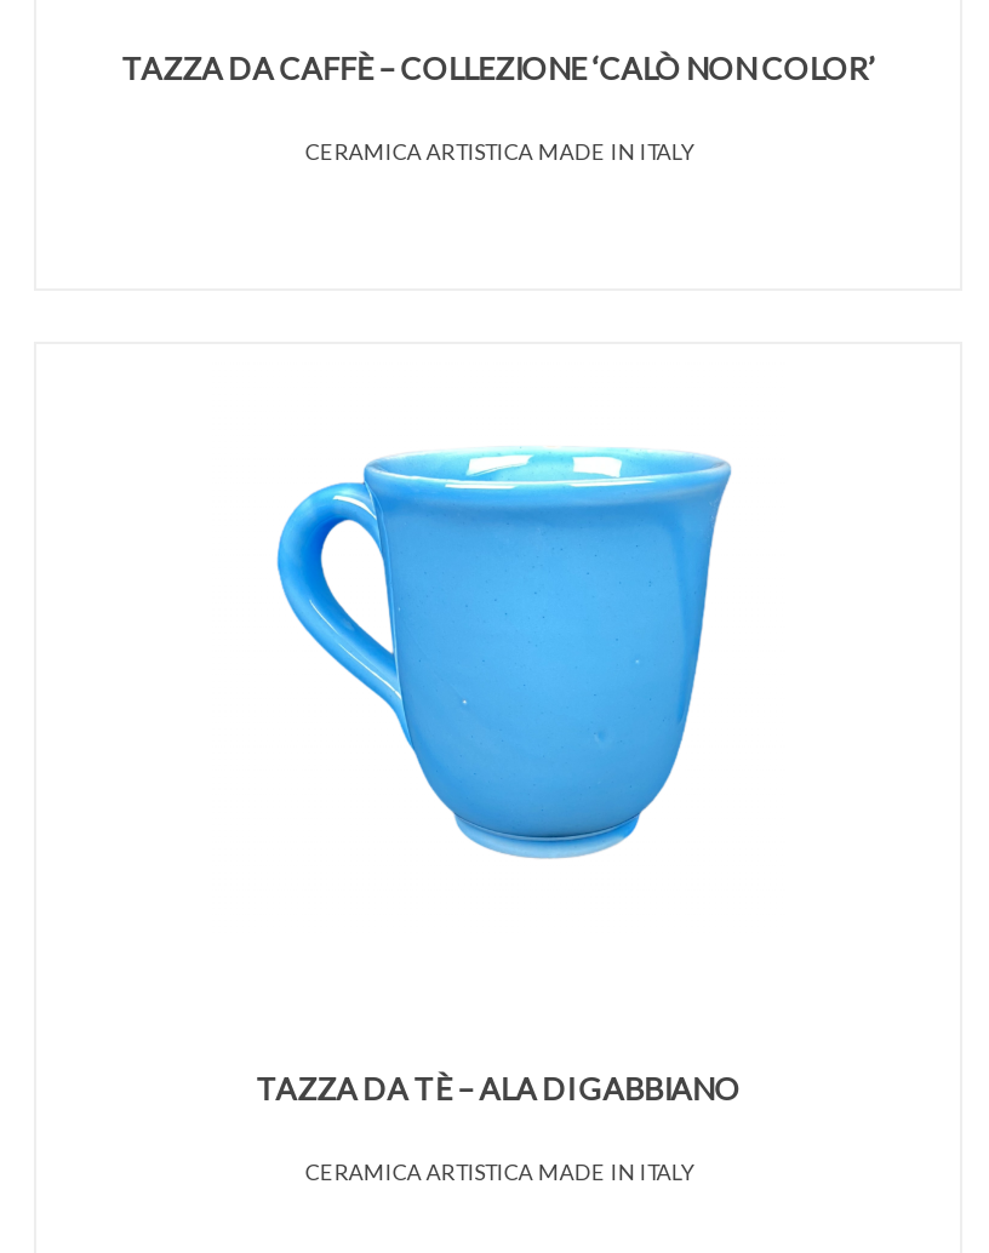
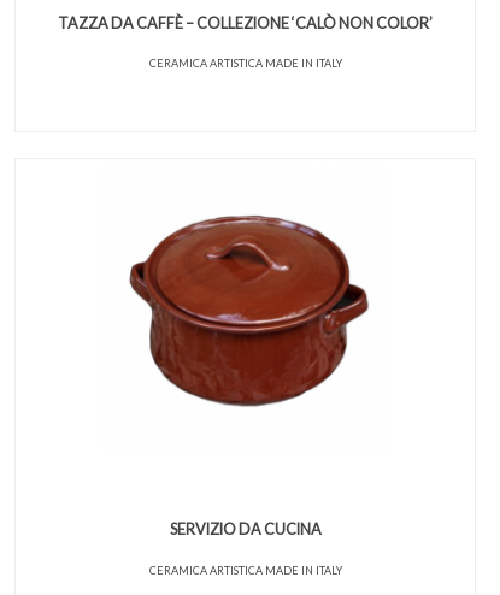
[264,446,747,860] [image] -> [129,211,370,414] [image]
[256,1072,741,1109] TAZZA DA TÈ – ALA DI GABBIANO -> [170,521,321,539] SERVIZIO DA CUCINA

